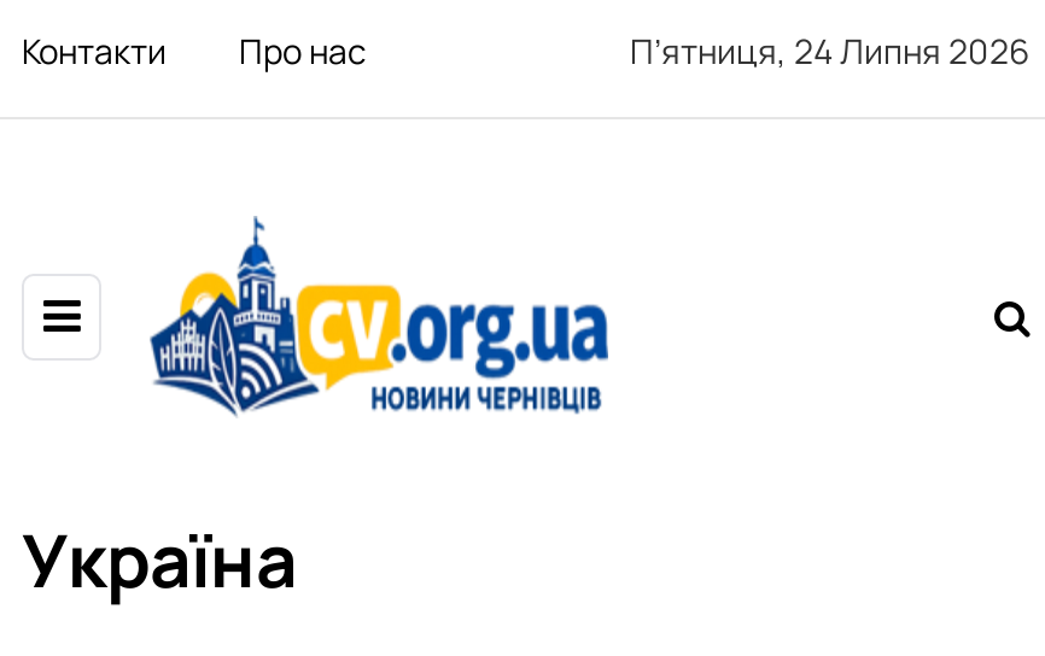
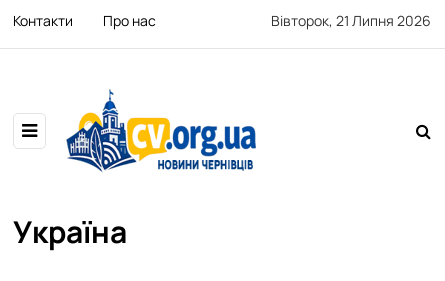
[630,28,1031,74] П’ятниця, 24 Липня 2026 -> [271,11,431,30] Вівторок, 21 Липня 2026

